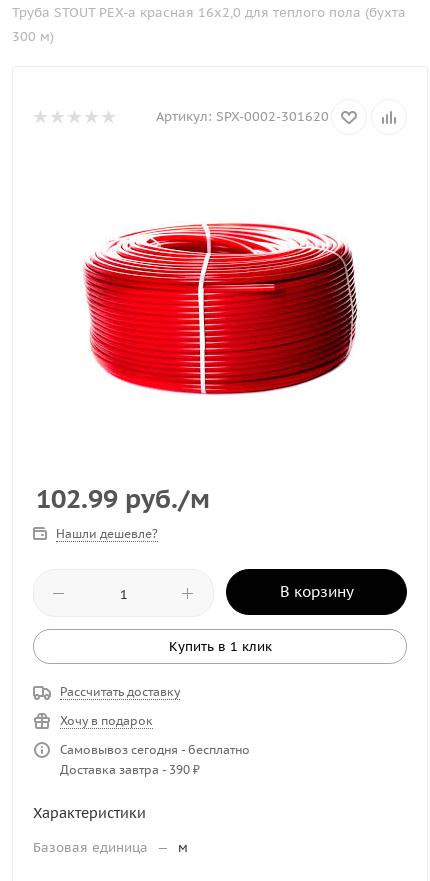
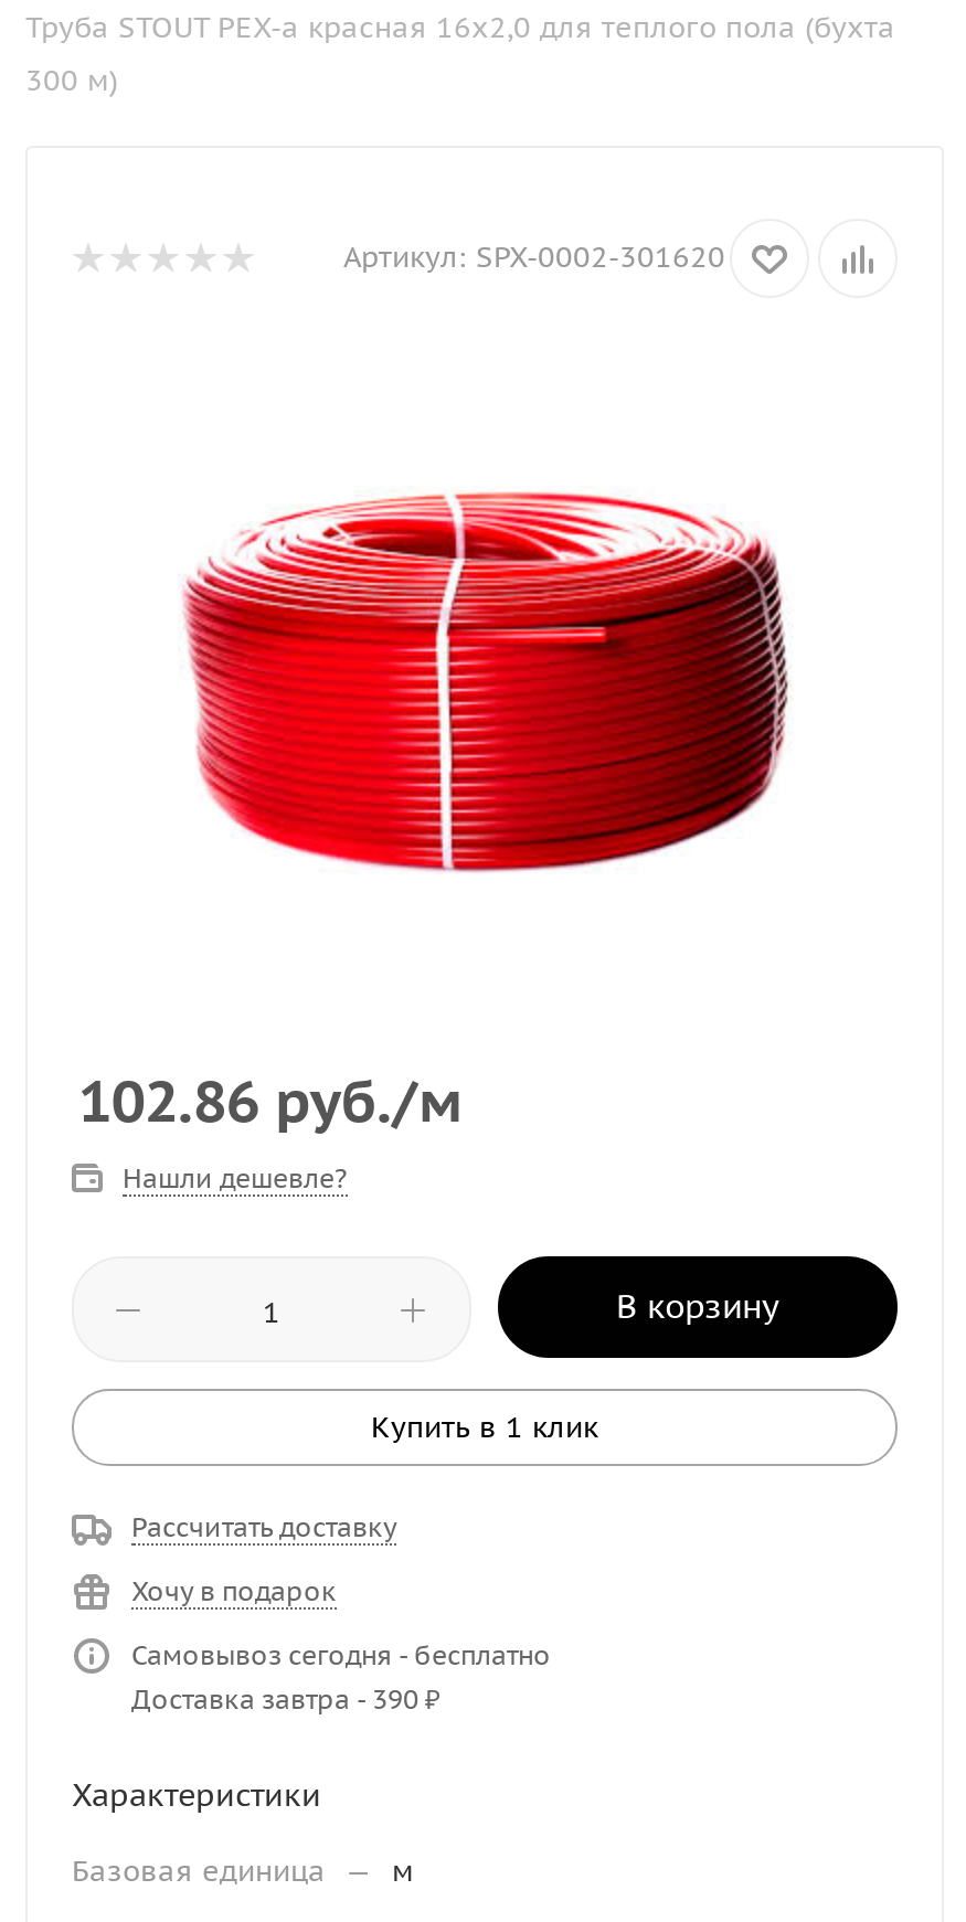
[36,482,210,515] 102.99 руб./м -> [78,1064,463,1137] 102.86 руб./м

